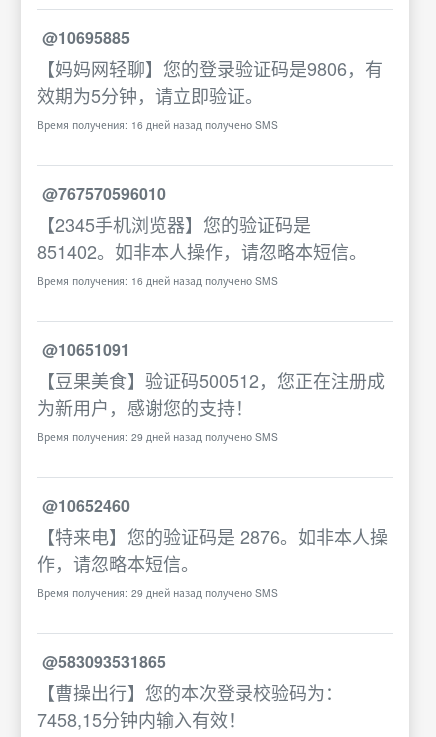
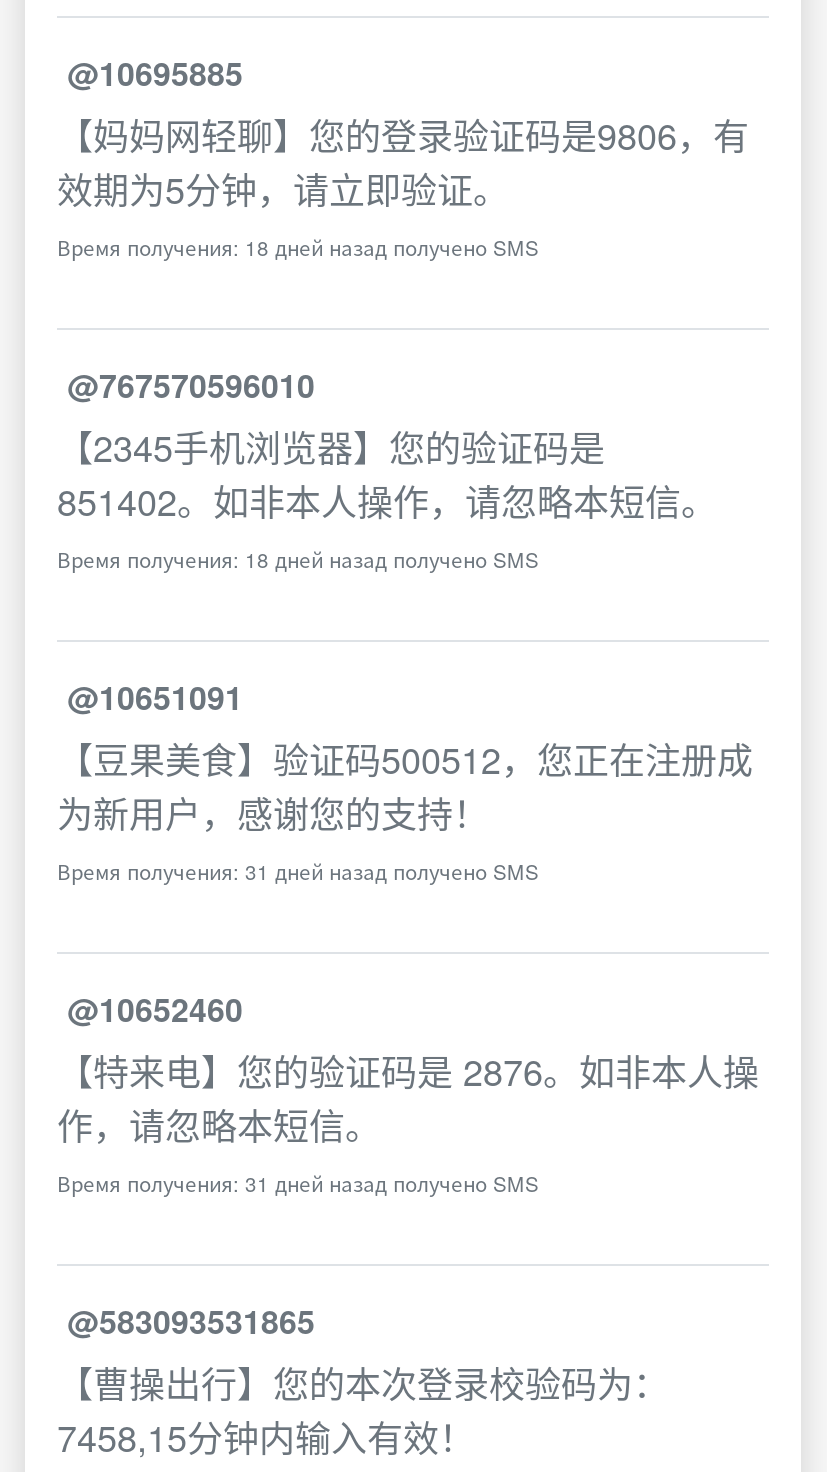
[37,117,278,132] Время получения: 16 дней назад получено SMS -> [57,232,539,262] Время получения: 18 дней назад получено SMS
[37,273,278,288] Время получения: 16 дней назад получено SMS -> [57,544,539,574] Время получения: 18 дней назад получено SMS
[37,429,278,444] Время получения: 29 дней назад получено SMS -> [57,856,539,886] Время получения: 31 дней назад получено SMS
[37,585,278,600] Время получения: 29 дней назад получено SMS -> [57,1168,539,1198] Время получения: 31 дней назад получено SMS

